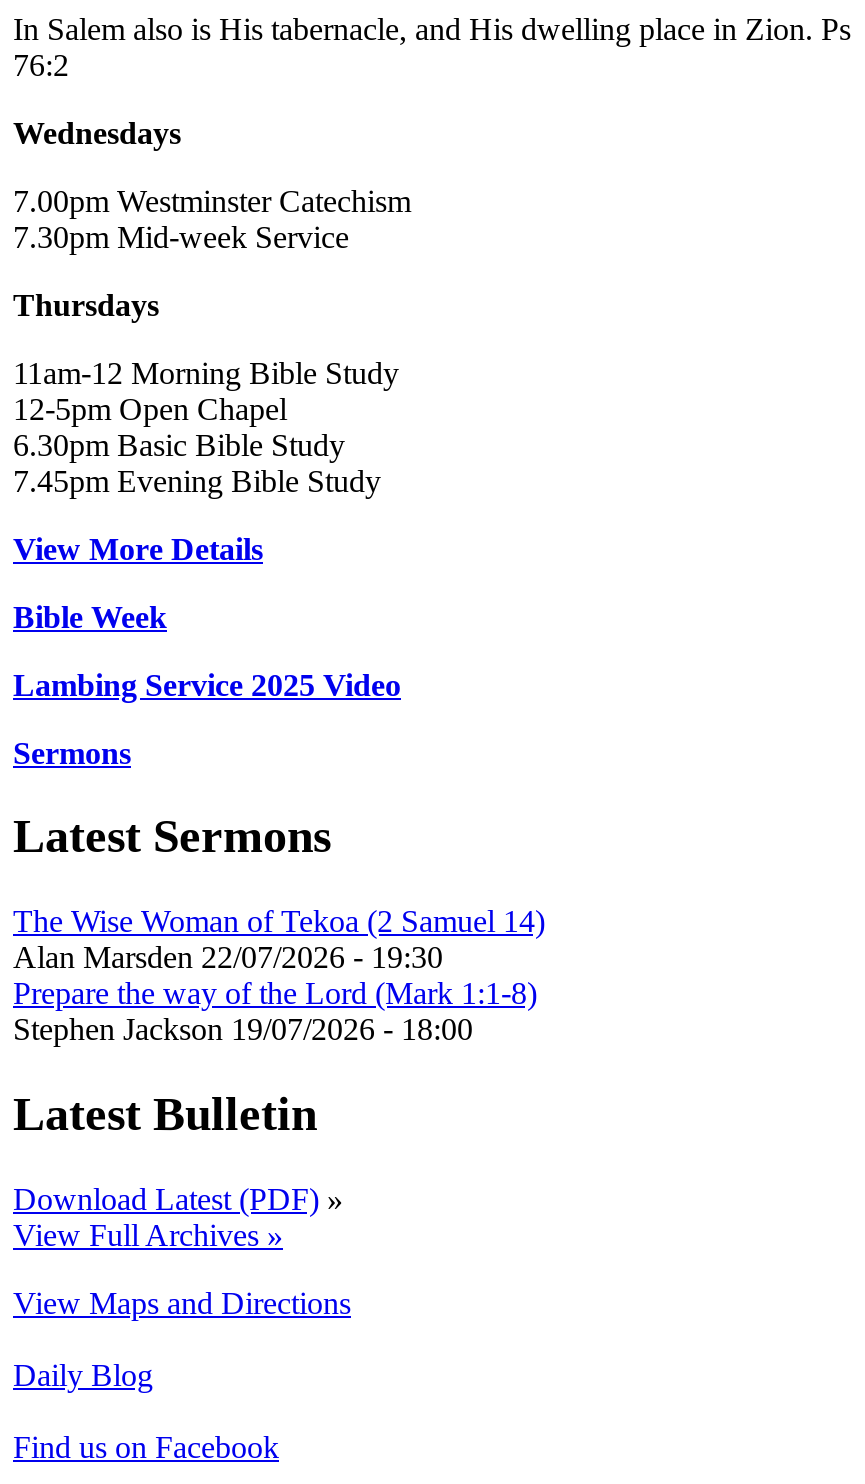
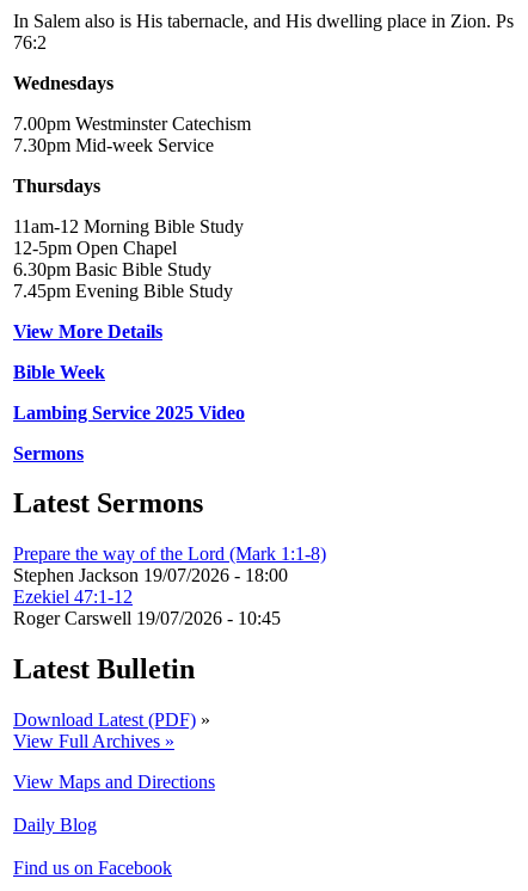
[13,905,545,975] The Wise Woman of Tekoa (2 Samuel 14) | Alan Marsden 22/07/2026 - 19:30 -> none
moved [13,977,537,1047] -> [13,544,326,586]: Prepare the way of the Lord (Mark 1:1-8) | Stephen Jackson 19/07/2026 - 18:00
none -> [13,587,281,629] Ezekiel 47:1-12 | Roger Carswell 19/07/2026 - 10:45

